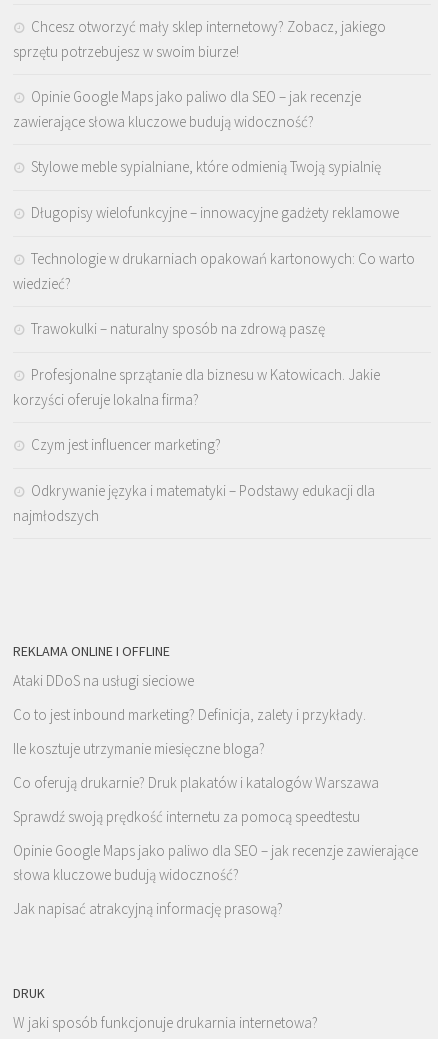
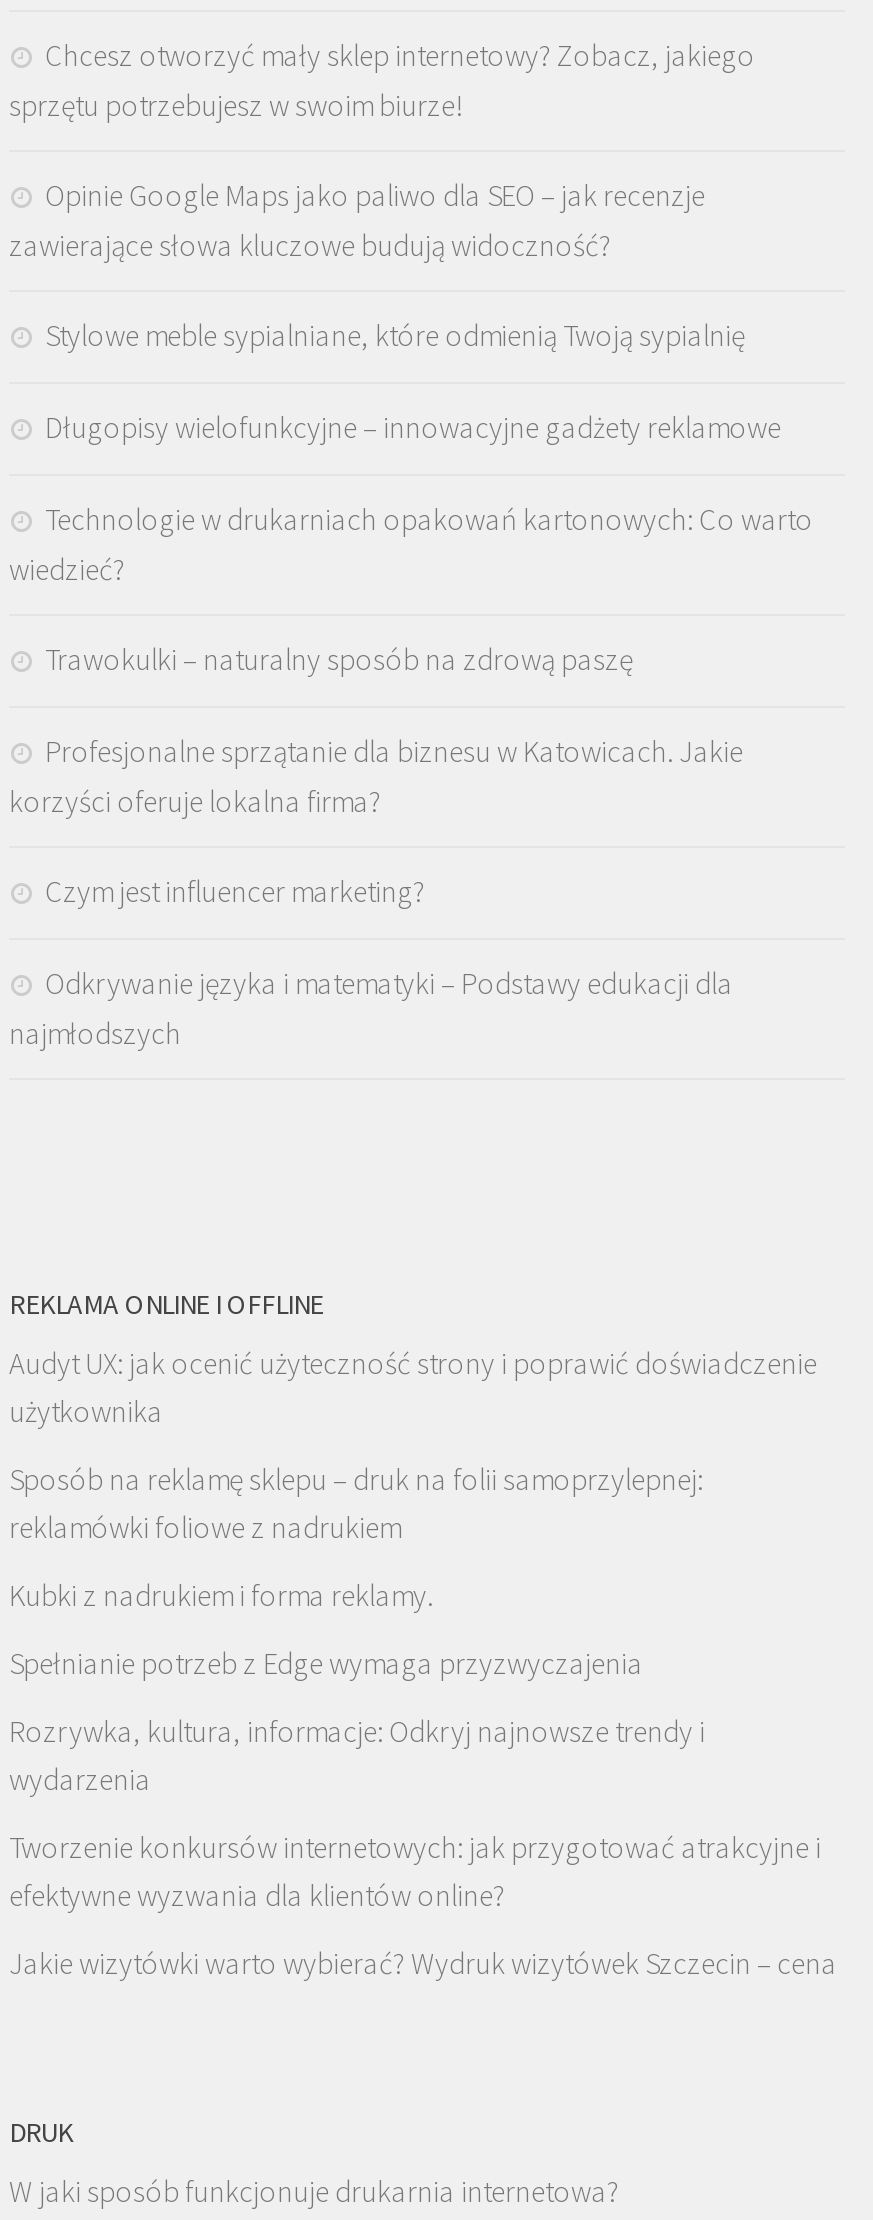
[13,671,194,690] Ataki DDoS na usługi sieciowe -> [9,1344,817,1430] Audyt UX: jak ocenić użyteczność strony i poprawić doświadczenie | użytkownika
[13,705,366,724] Co to jest inbound marketing? Definicja, zalety i przykłady. -> [9,1460,703,1546] Sposób na reklamę sklepu – druk na folii samoprzylepnej: | reklamówki foliowe z nadrukiem
[13,739,265,758] Ile kosztuje utrzymanie miesięczne bloga? -> [9,1576,433,1614] Kubki z nadrukiem i forma reklamy.
[13,773,379,792] Co oferują drukarnie? Druk plakatów i katalogów Warszawa -> [9,1644,643,1682] Spełnianie potrzeb z Edge wymaga przyzwyczajenia
[13,807,360,826] Sprawdź swoją prędkość internetu za pomocą speedtestu -> [9,1712,705,1798] Rozrywka, kultura, informacje: Odkryj najnowsze trendy i | wydarzenia
[13,841,418,884] Opinie Google Maps jako paliwo dla SEO – jak recenzje zawierające | słowa kluczowe budują widoczność? -> [9,1828,821,1914] Tworzenie konkursów internetowych: jak przygotować atrakcyjne i | efektywne wyzwania dla klientów online?
[13,899,283,918] Jak napisać atrakcyjną informację prasową? -> [9,1944,837,1982] Jakie wizytówki warto wybierać? Wydruk wizytówek Szczecin – cena

